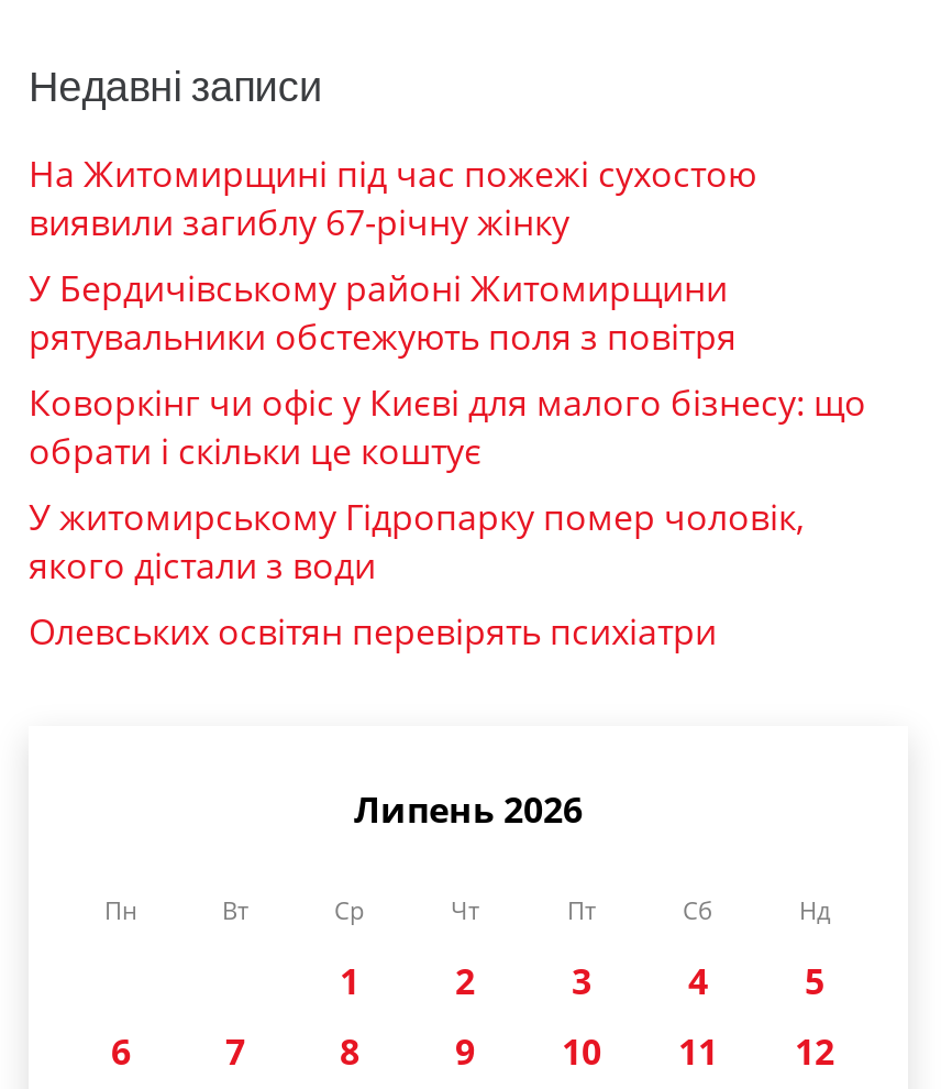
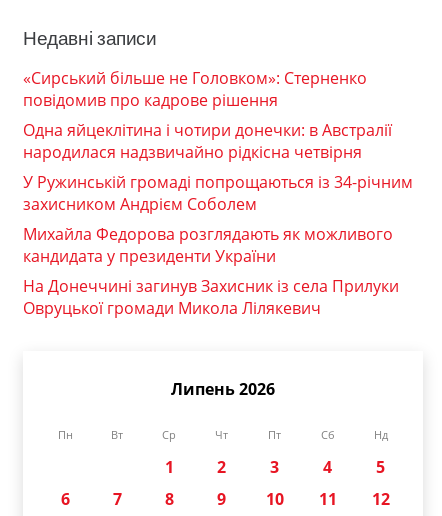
[29,150,866,656] На Житомирщині під час пожежі сухостою | виявили загиблу 67-річну жінку | У Бердичівському районі Житомирщини | рятувальники обстежують поля з повітря | Коворкінг чи офіс у Києві для малого бізнесу: що | обрати і скільки це коштує | У житомирському Гідропарку помер чоловік, | якого дістали з води | Олевських освітян перевірять психіатри -> [23,67,413,319] «Сирський більше не Головком»: Стерненко | повідомив про кадрове рішення | Одна яйцеклітина і чотири донечки: в Австралії | народилася надзвичайно рідкісна четвірня | У Ружинській громаді попрощаються із 34-річним | захисником Андрієм Соболем | Михайла Федорова розглядають як можливого | кандидата у президенти України | На Донеччині загинув Захисник із села Прилуки | Овруцької громади Микола Лілякевич

